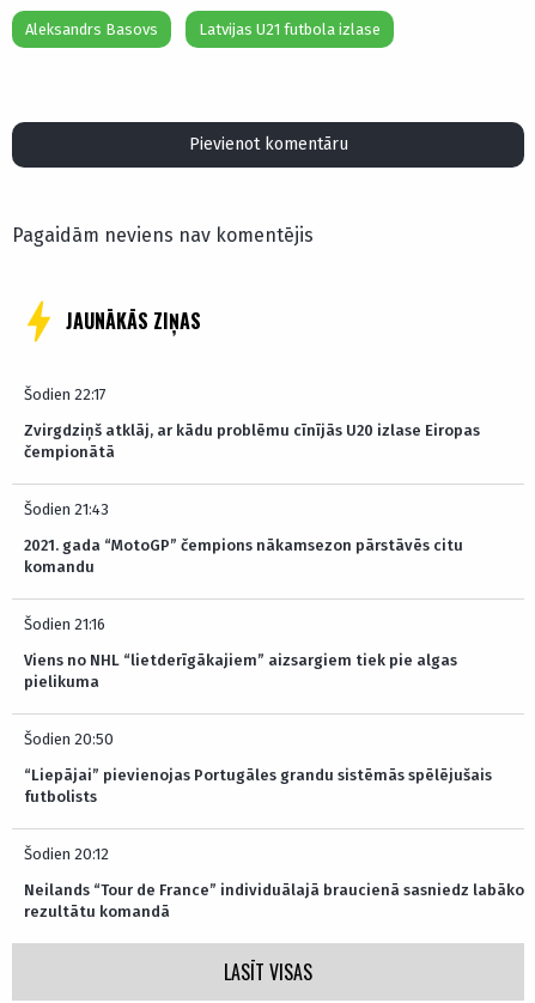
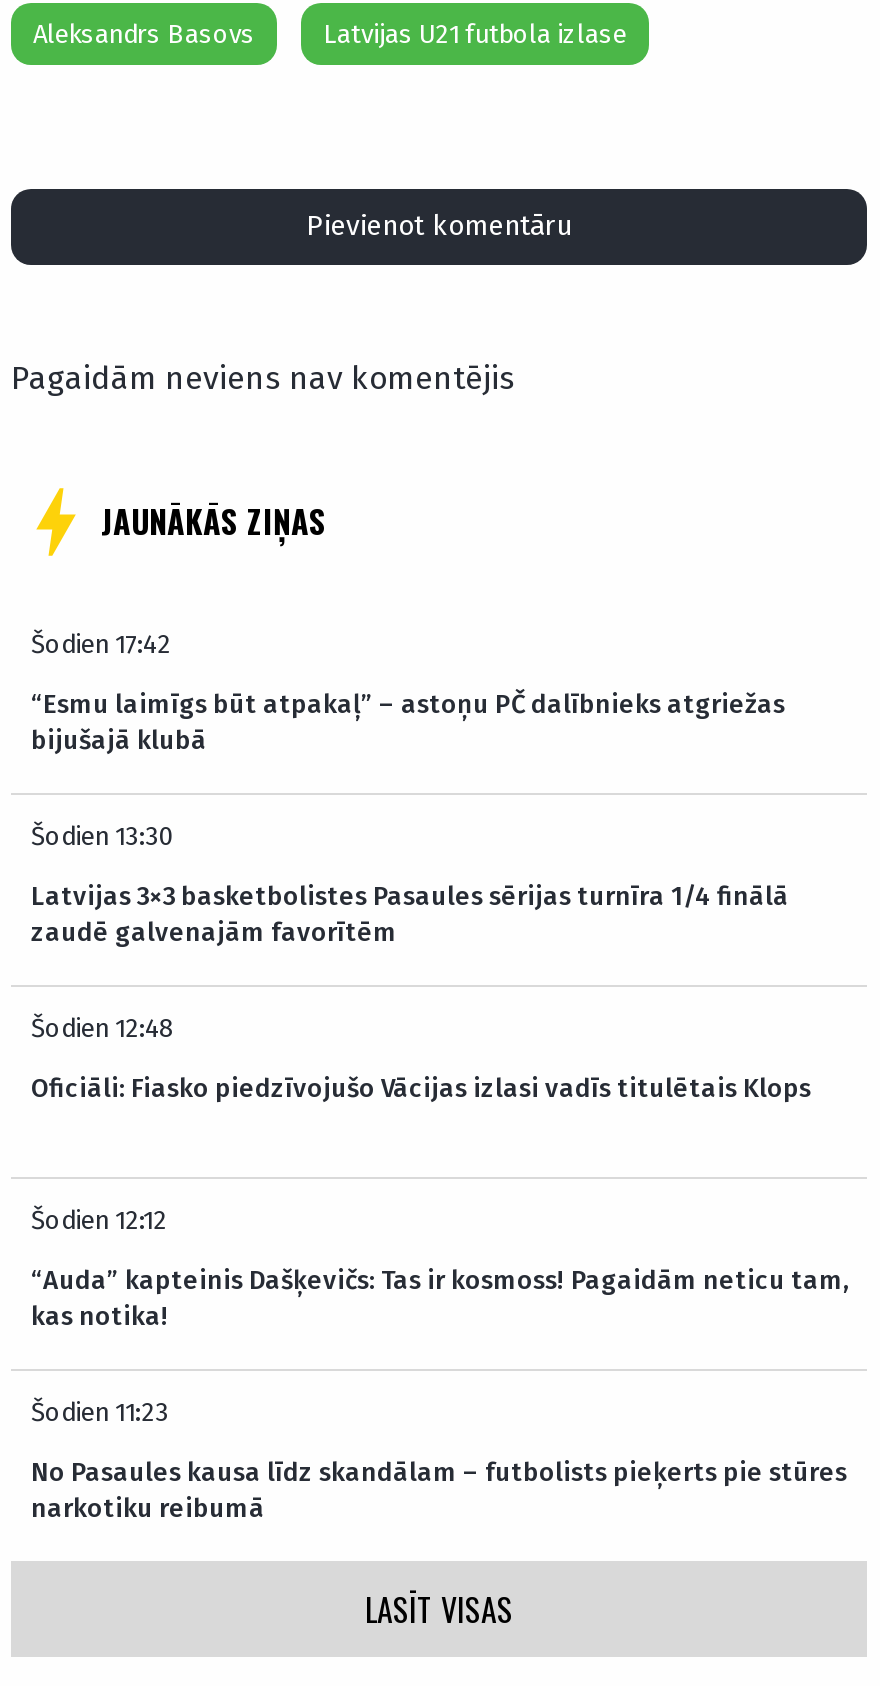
[24,385,107,403] Šodien 22:17 -> [31,628,171,658] Šodien 17:42
[24,421,480,460] Zvirgdziņš atklāj, ar kādu problēmu cīnījās U20 izlase Eiropas | čempionātā -> [31,688,785,754] “Esmu laimīgs būt atpakaļ” – astoņu PČ dalībnieks atgriežas | bijušajā klubā
[24,500,109,518] Šodien 21:43 -> [31,820,175,850] Šodien 13:30
[24,536,463,575] 2021. gada “MotoGP” čempions nākamsezon pārstāvēs citu | komandu -> [31,880,789,946] Latvijas 3×3 basketbolistes Pasaules sērijas turnīra 1/4 finālā | zaudē galvenajām favorītēm
[24,615,105,633] Šodien 21:16 -> [31,1012,175,1042] Šodien 12:48
[24,651,457,690] Viens no NHL “lietderīgākajiem” aizsargiem tiek pie algas | pielikuma -> [31,1072,811,1102] Oficiāli: Fiasko piedzīvojušo Vācijas izlasi vadīs titulētais Klops
[24,730,114,747] Šodien 20:50 -> [31,1204,167,1234] Šodien 12:12
[24,765,492,805] “Liepājai” pievienojas Portugāles grandu sistēmās spēlējušais | futbolists -> [31,1264,849,1330] “Auda” kapteinis Dašķevičs: Tas ir kosmoss! Pagaidām neticu tam, | kas notika!
[24,844,109,862] Šodien 20:12 -> [31,1396,169,1426] Šodien 11:23
[24,880,524,920] Neilands “Tour de France” individuālajā braucienā sasniedz labāko | rezultātu komandā -> [31,1456,847,1522] No Pasaules kausa līdz skandālam – futbolists pieķerts pie stūres | narkotiku reibumā

